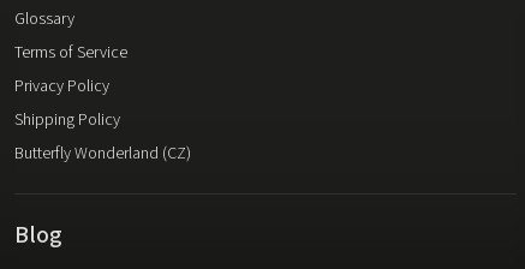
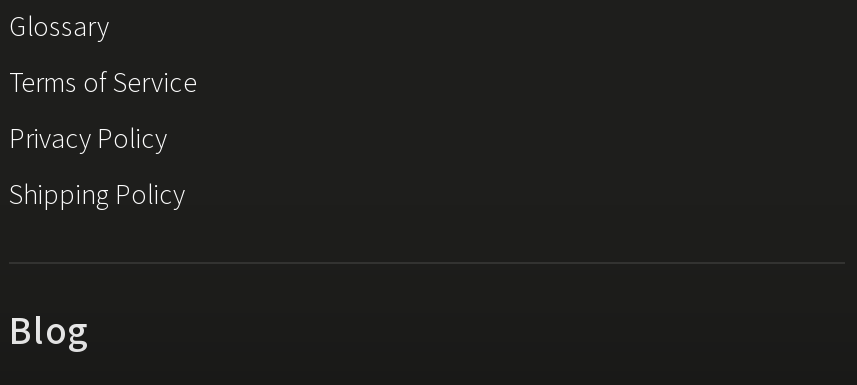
[14,142,191,166] Butterfly Wonderland (CZ) -> none

